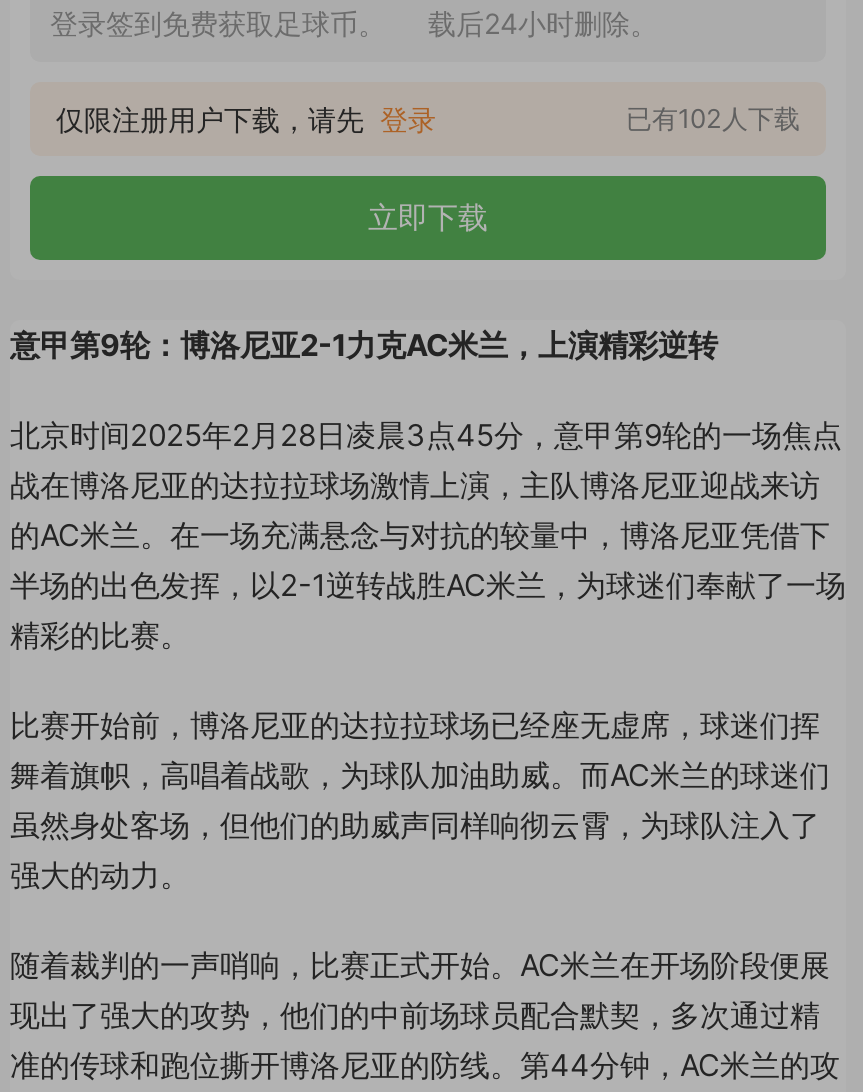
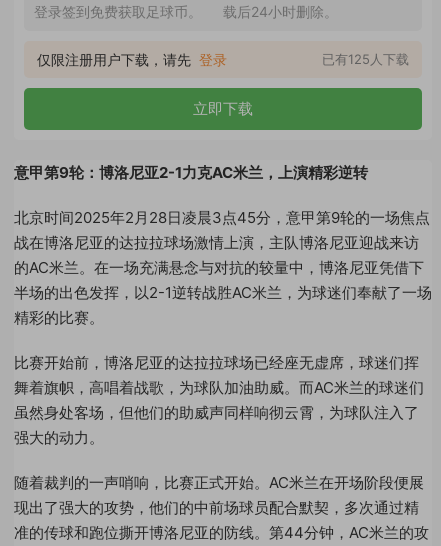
[626,102,800,134] 已有102人下载 -> [322,51,409,67] 已有125人下载

